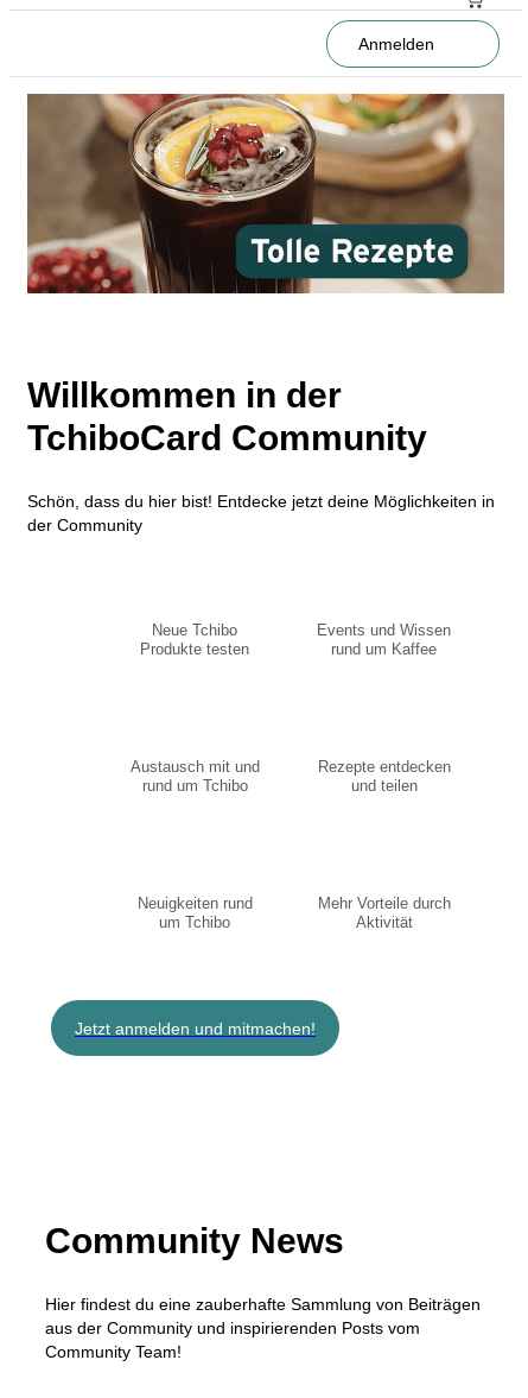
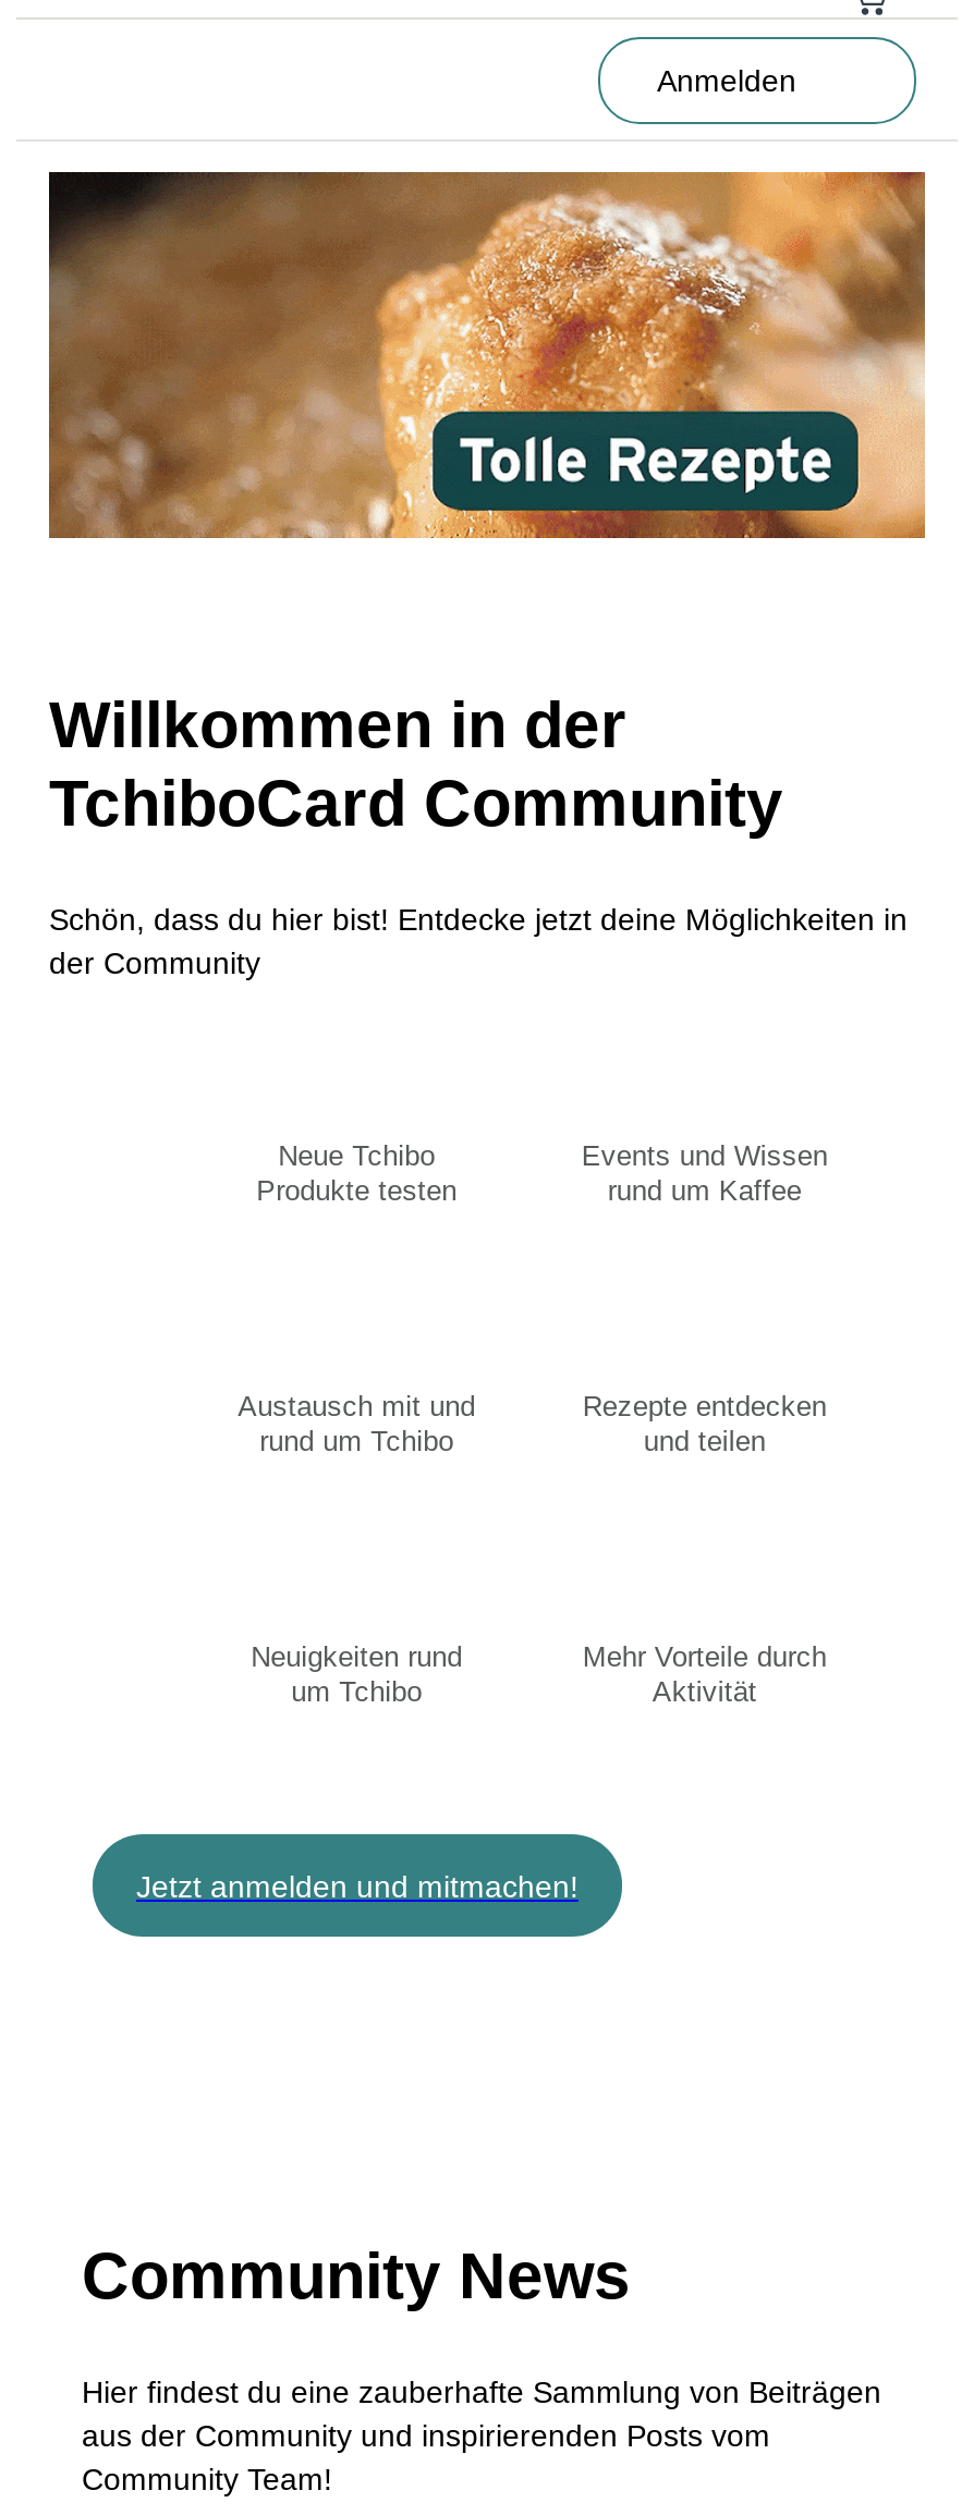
[26,93,504,295] [image] -> [47,170,925,540] [image]

